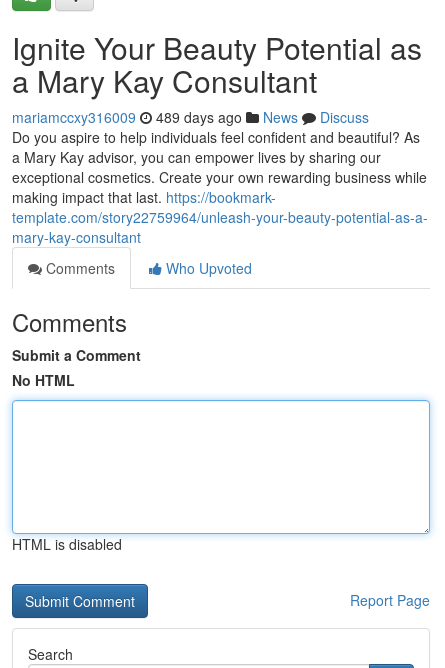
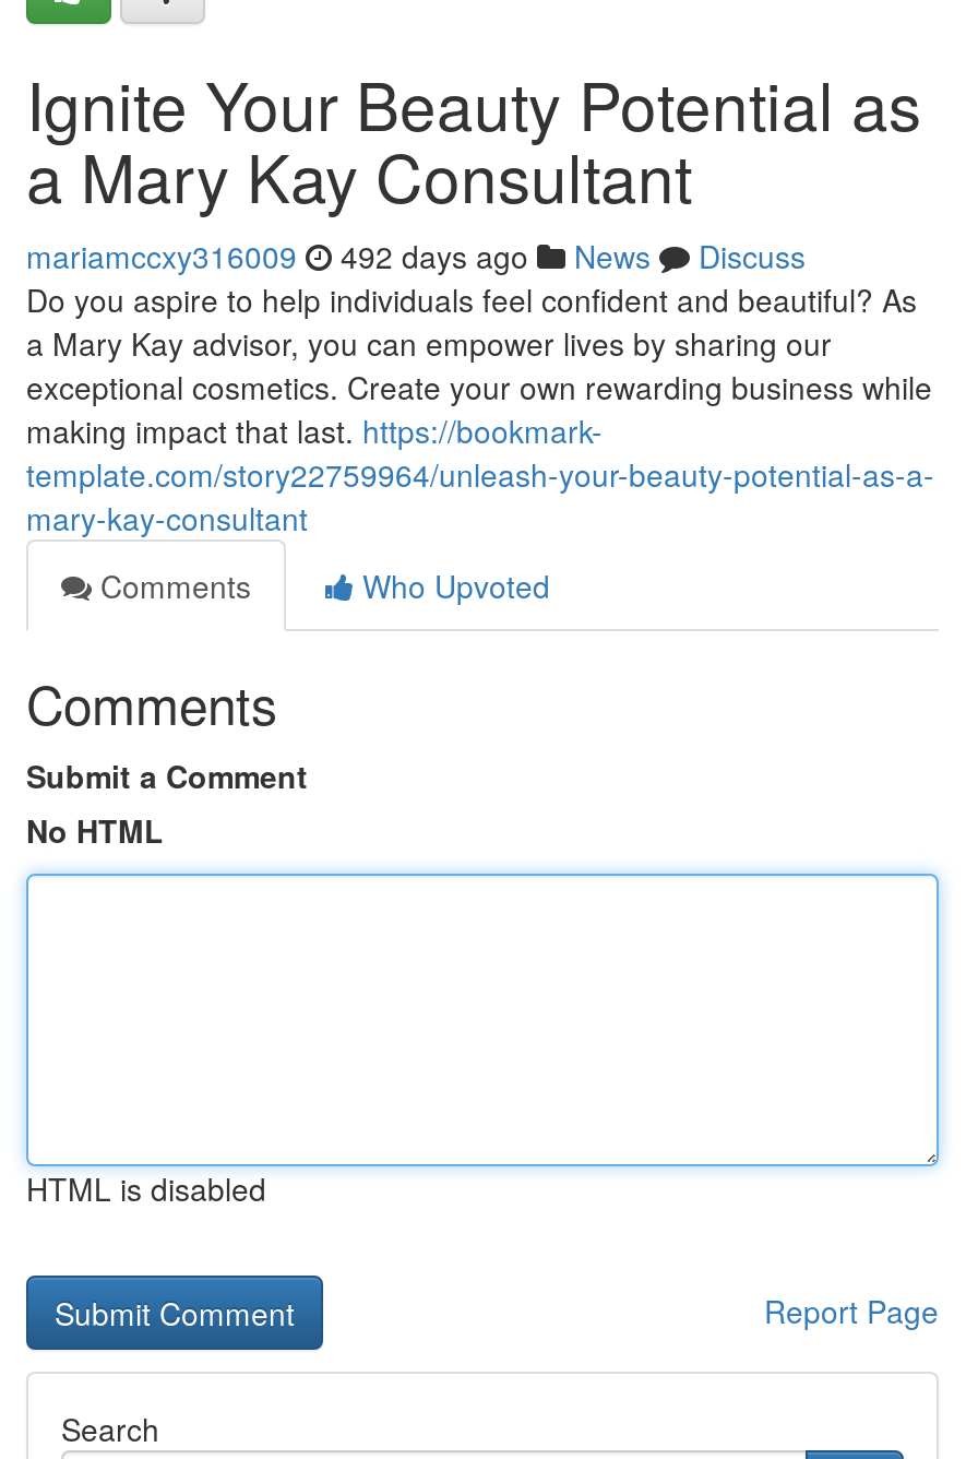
[12,107,369,127] mariamccxy316009 489 days ago News Discuss -> [26,234,806,277] mariamccxy316009 492 days ago News Discuss

